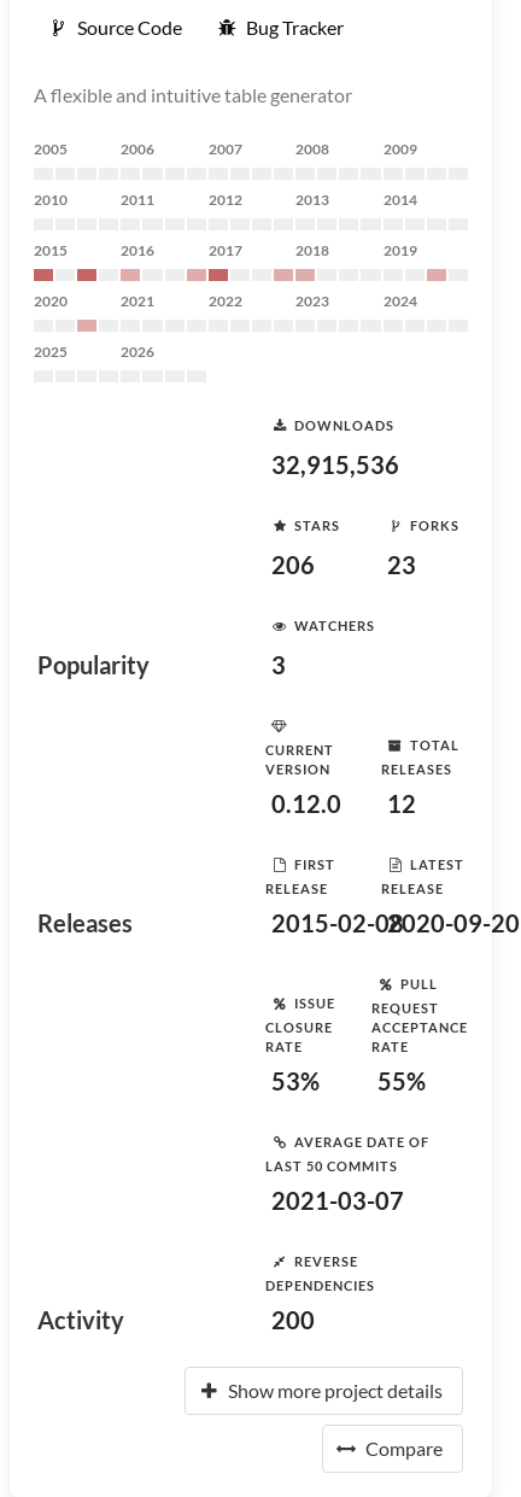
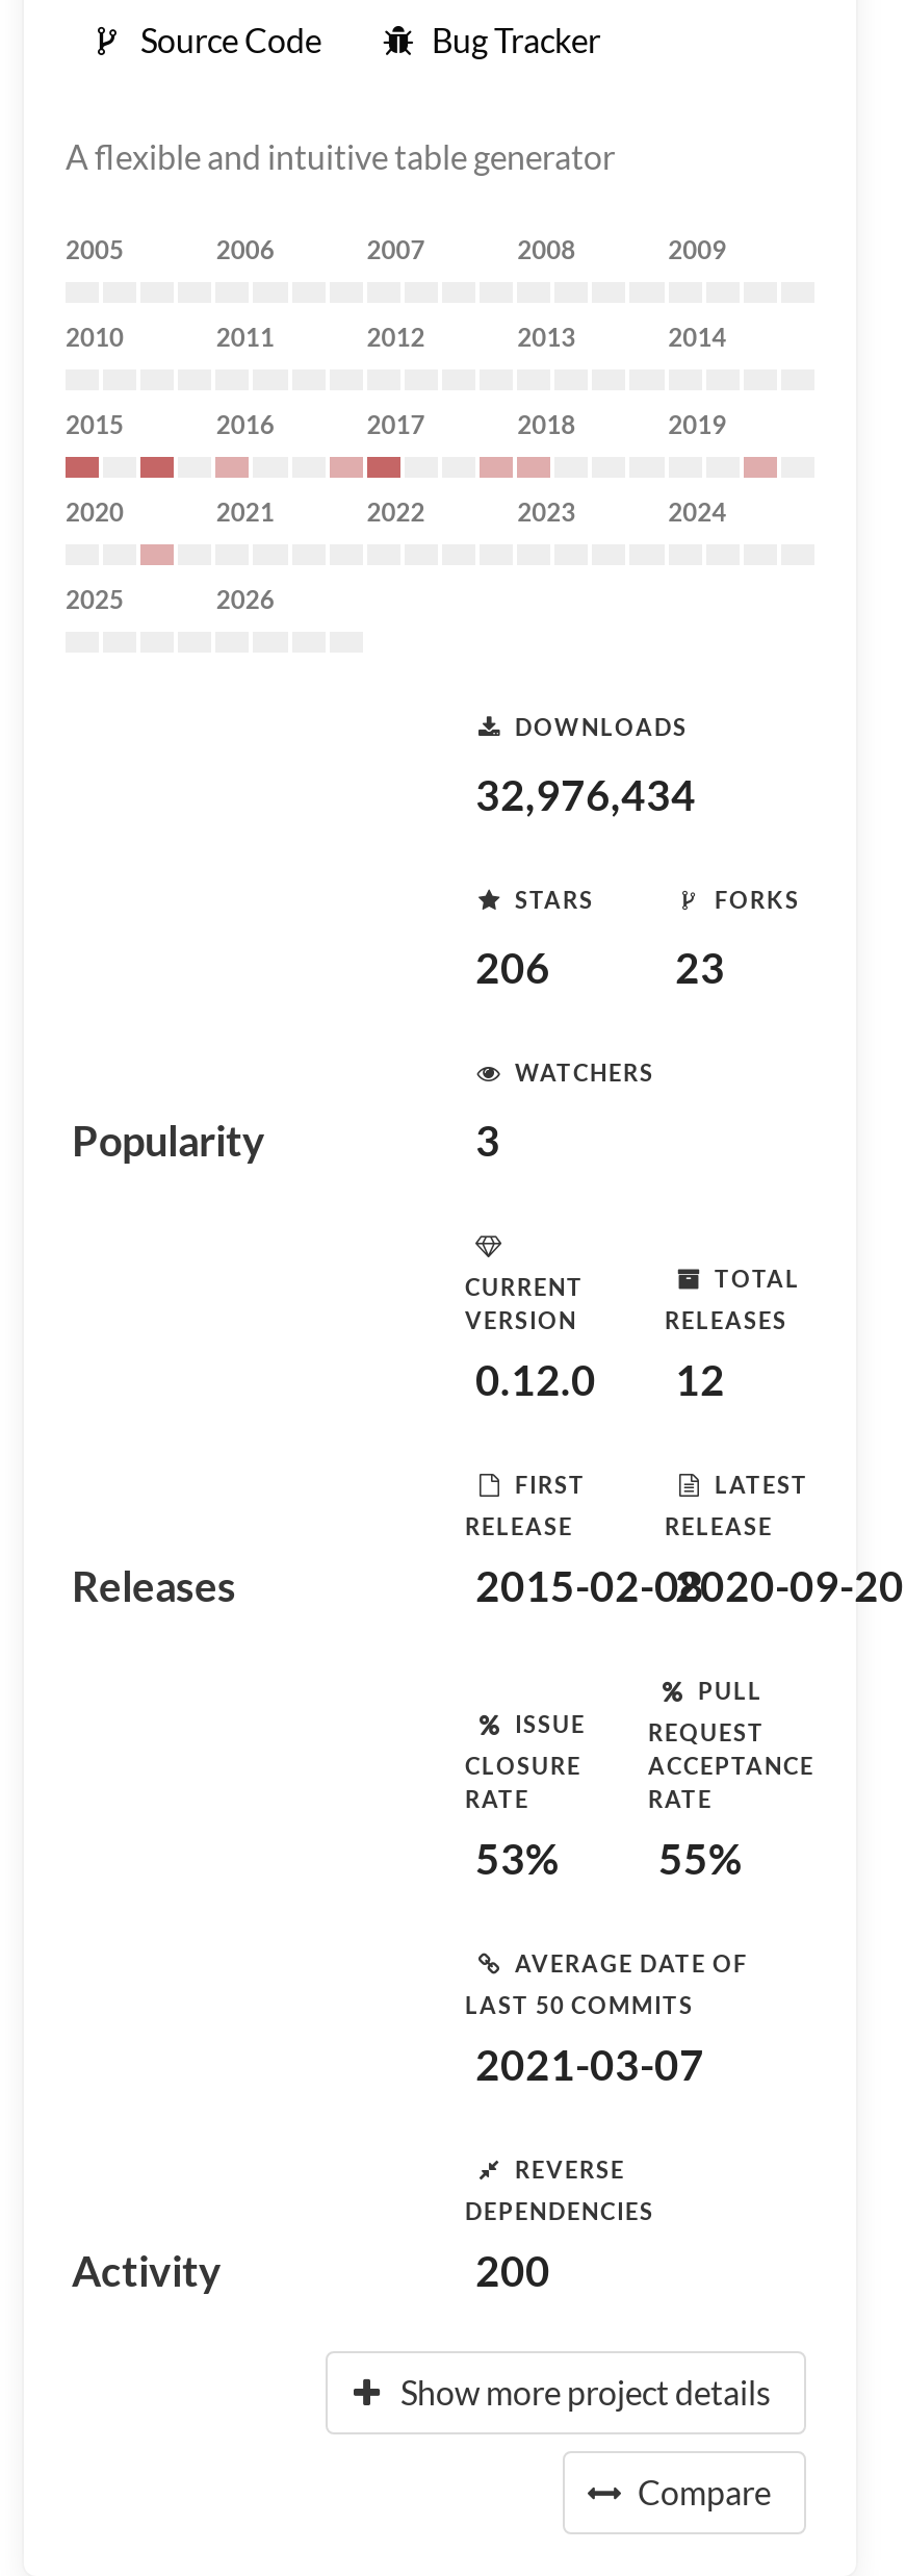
[271,450,399,479] 32,915,536 -> [475,769,696,819] 32,976,434

